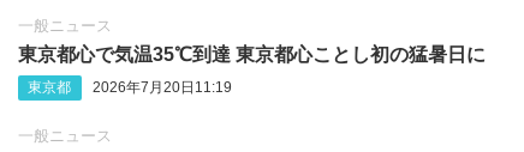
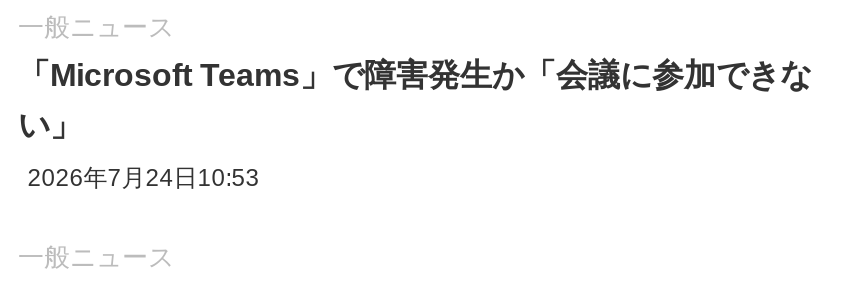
[18,44,486,96] 東京都心で気温35℃到達 東京都心ことし初の猛暑日に | 東京都 | 2026年7月20日11:19 -> [18,59,812,193] 「Microsoft Teams」で障害発生か「会議に参加できな | い」 | 2026年7月24日10:53

